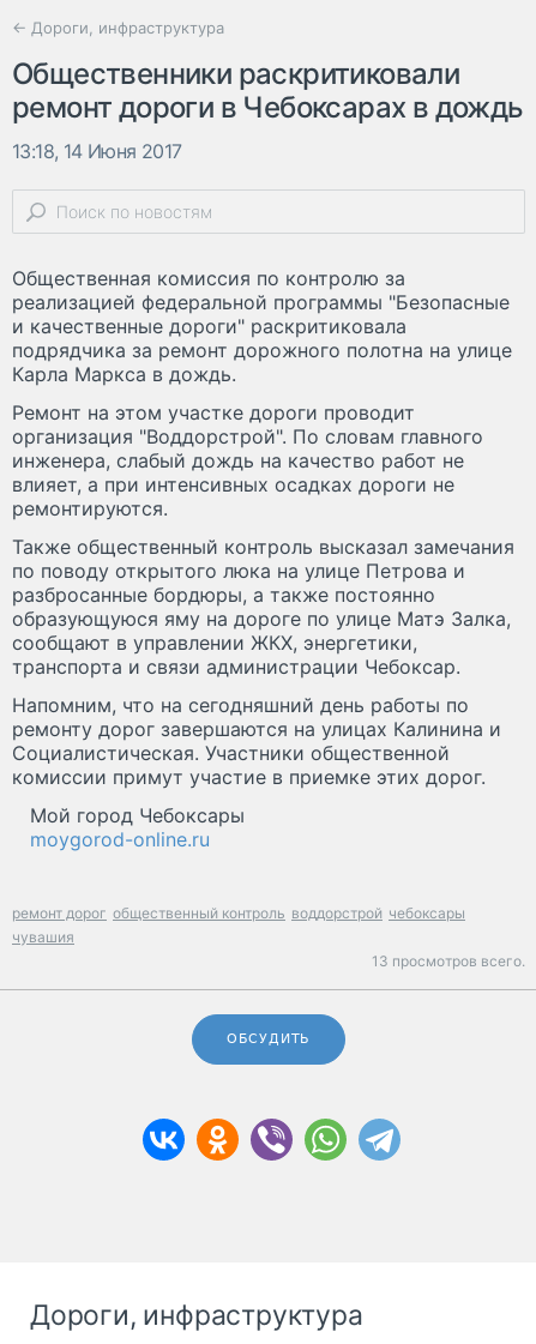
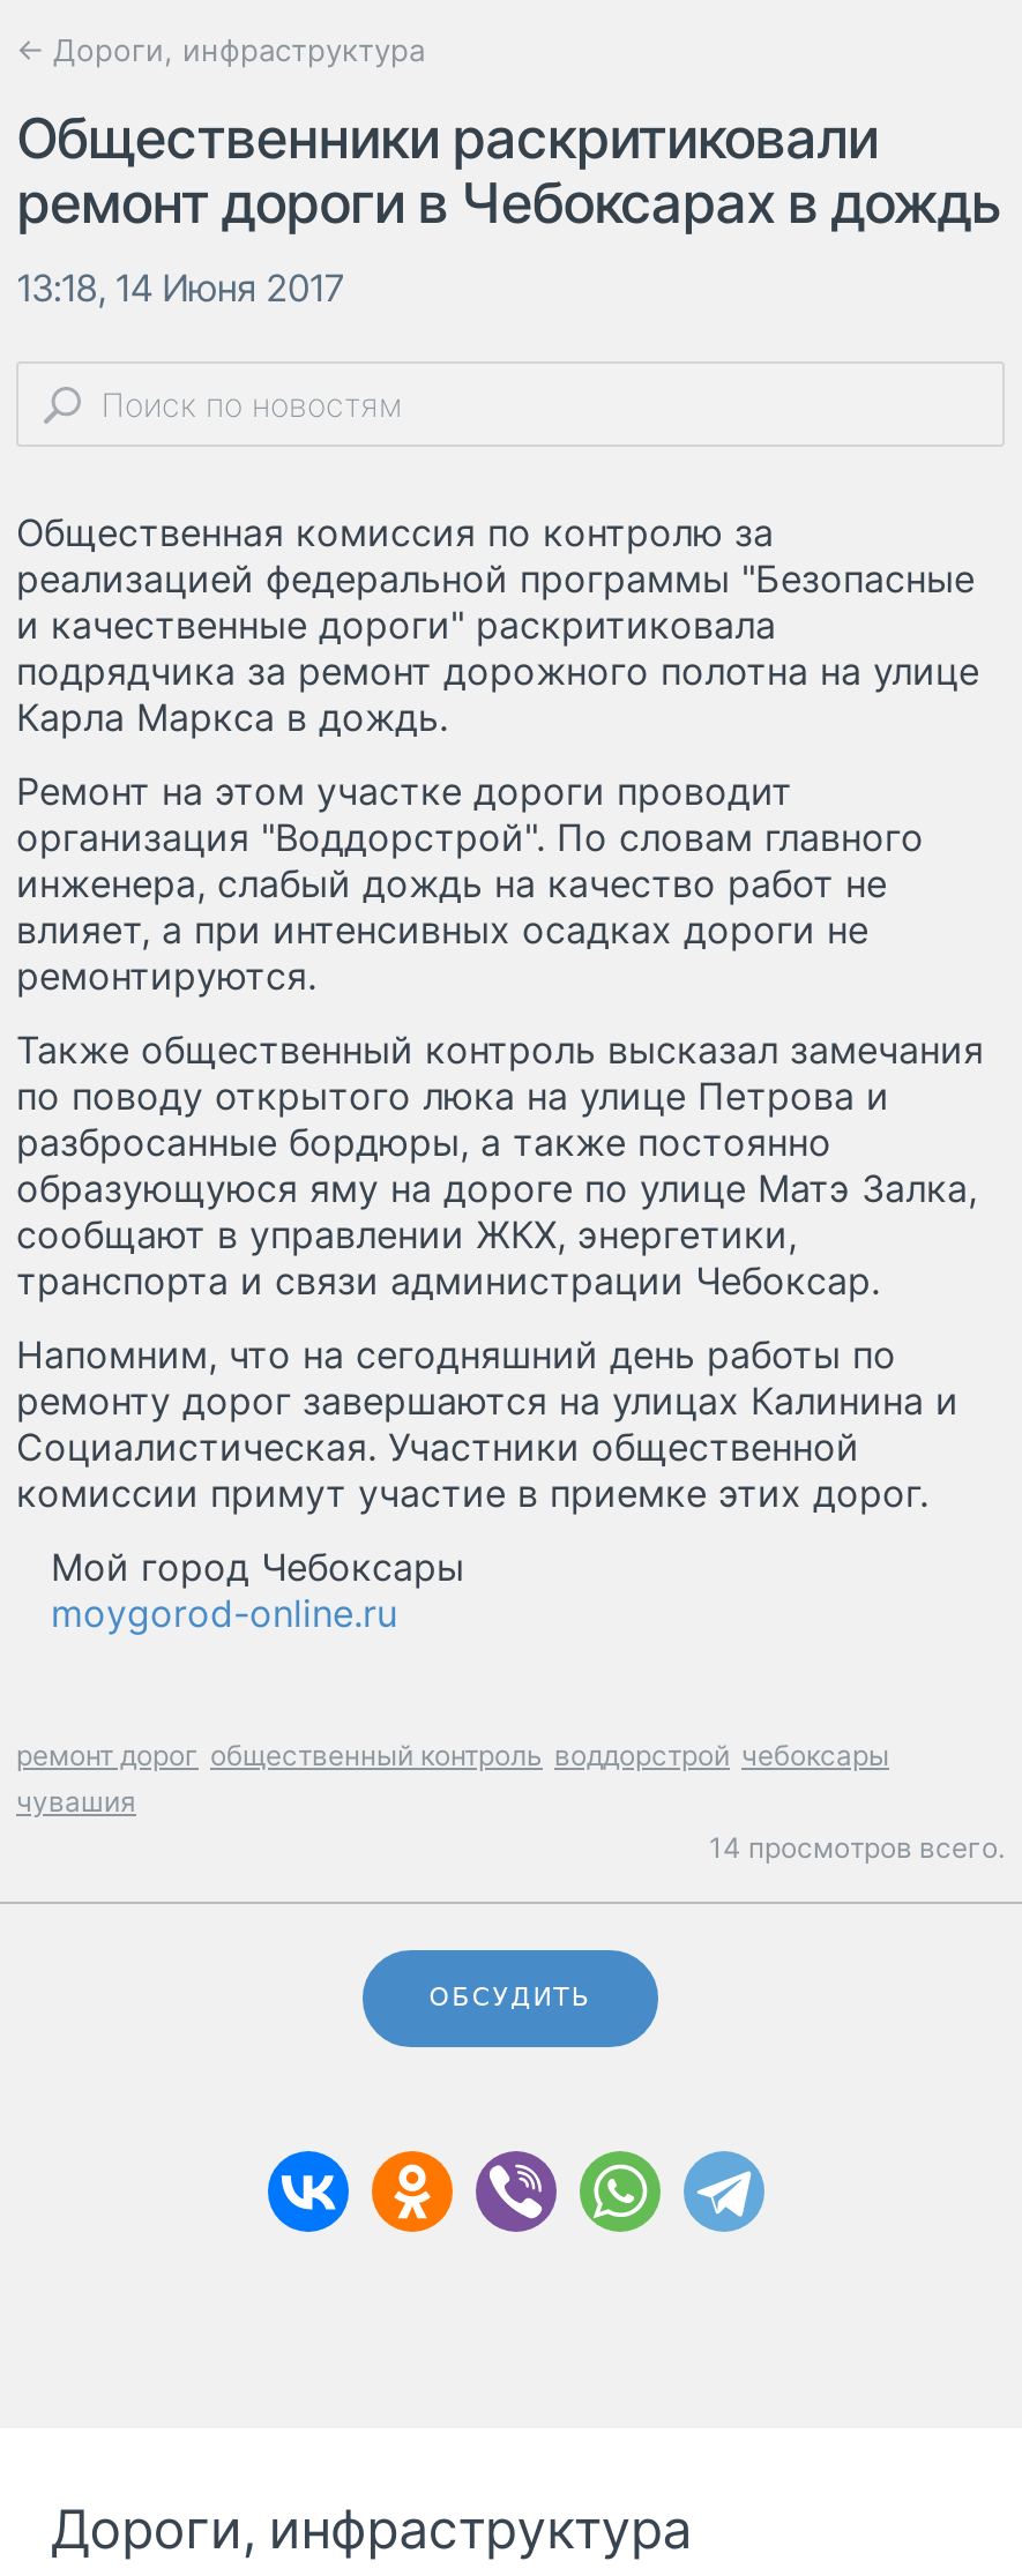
[372,952,525,970] 13 просмотров всего. -> [709,1830,1005,1865] 14 просмотров всего.

